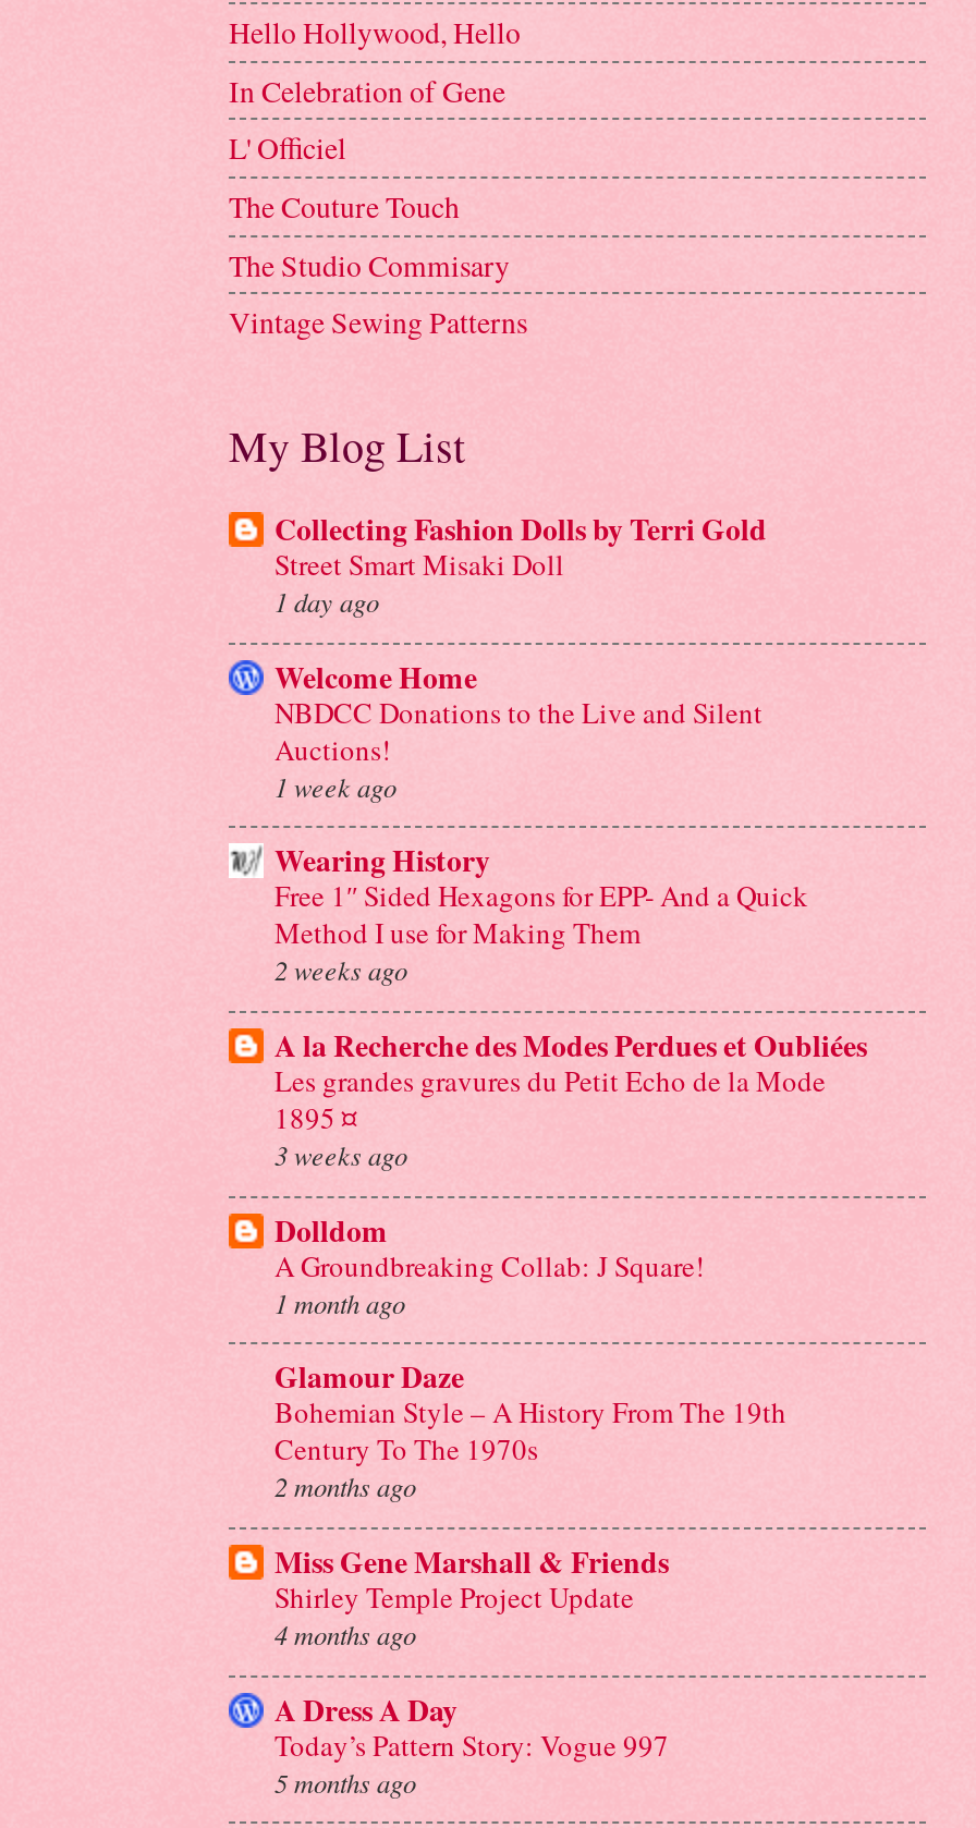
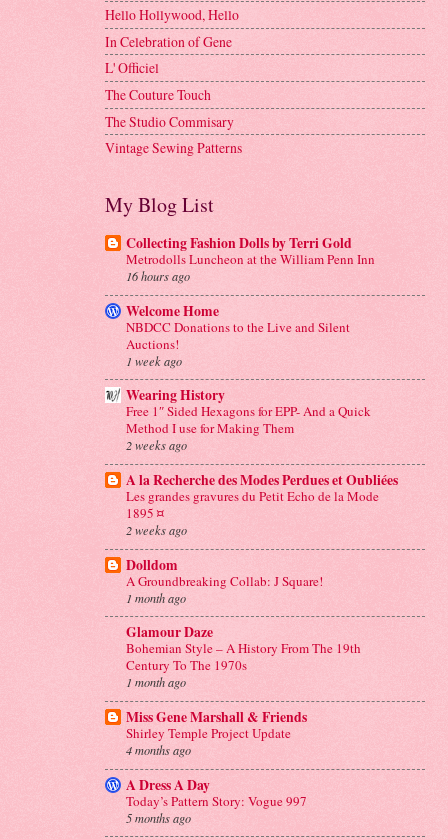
[274,544,564,619] Street Smart Misaki Doll | 1 day ago -> [126,250,375,284] Metrodolls Luncheon at the William Penn Inn | 16 hours ago
[274,1137,407,1172] 3 weeks ago -> [126,522,187,538] 2 weeks ago
[274,1469,416,1504] 2 months ago -> [126,674,186,690] 1 month ago

